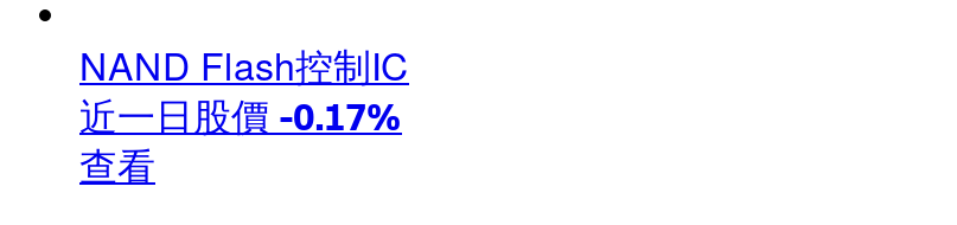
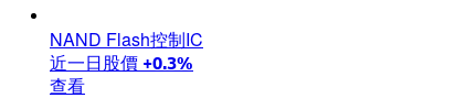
[79,95,402,140] 近一日股價-0.17% -> [50,53,193,74] 近一日股價+0.3%

